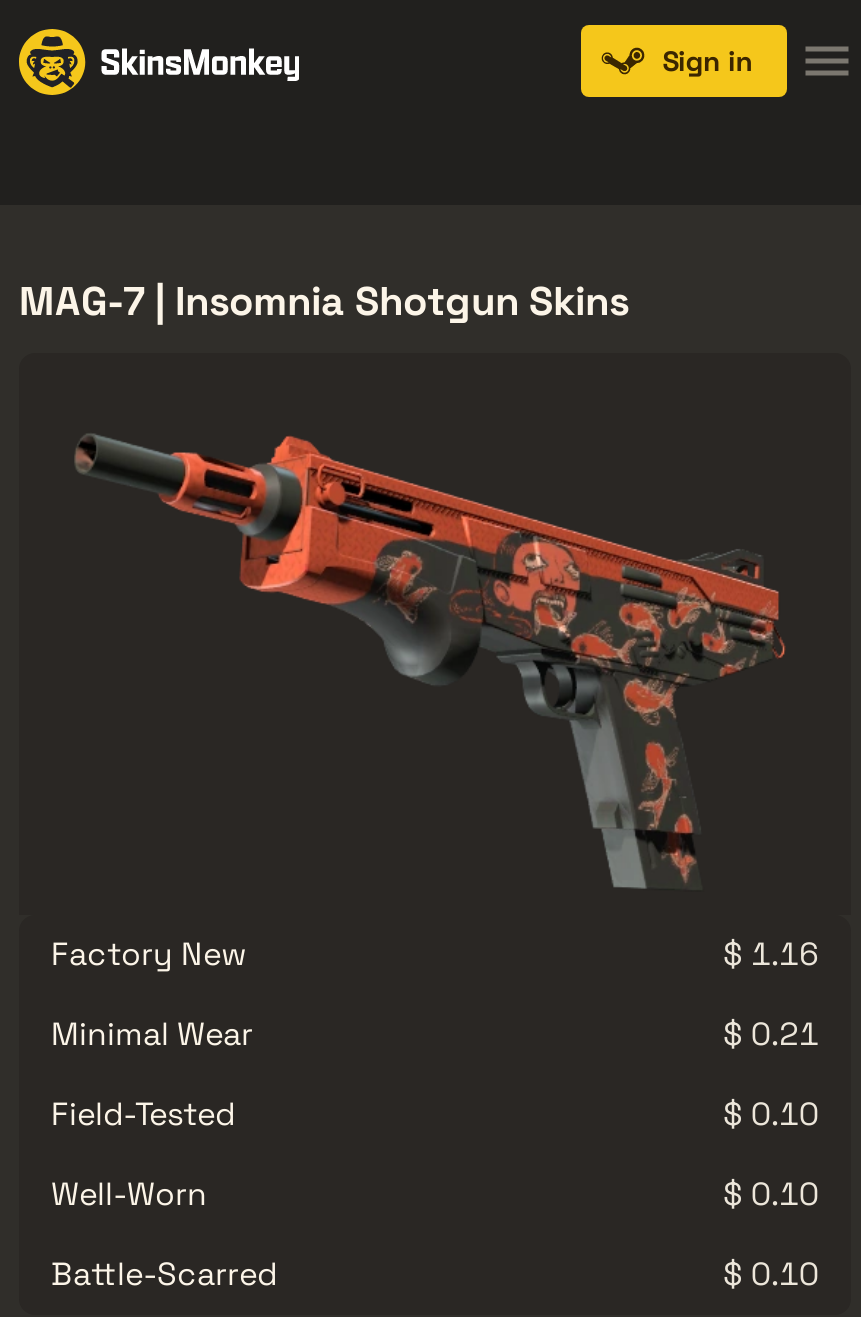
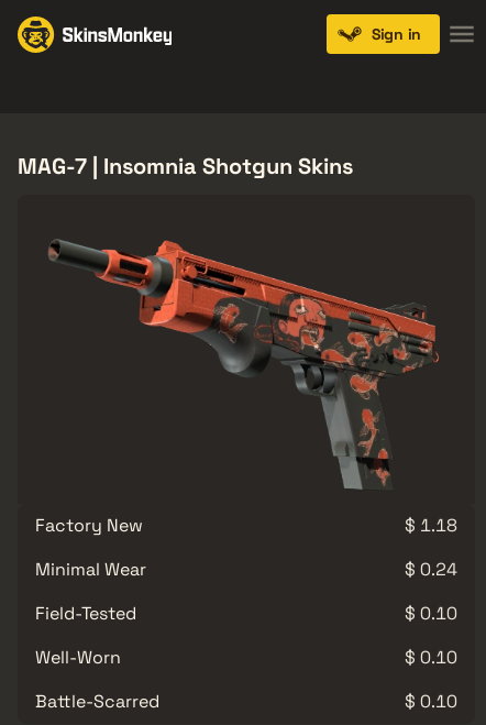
[723,932,819,974] $ 1.16 -> [405,513,457,536] $ 1.18
[723,1012,819,1054] $ 0.21 -> [405,557,457,580] $ 0.24

